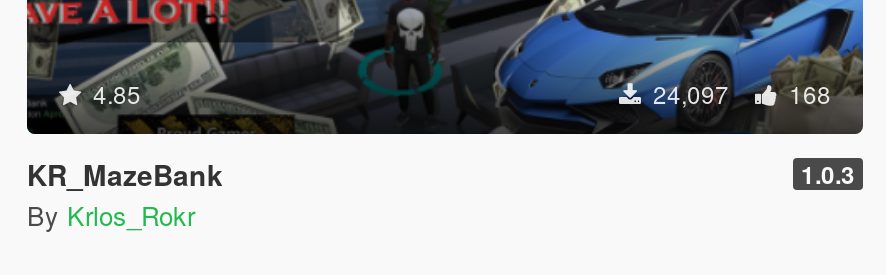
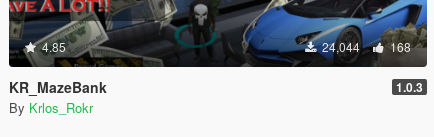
[647,77,831,111] 24,097 168 -> [319,38,411,55] 24,044 168

